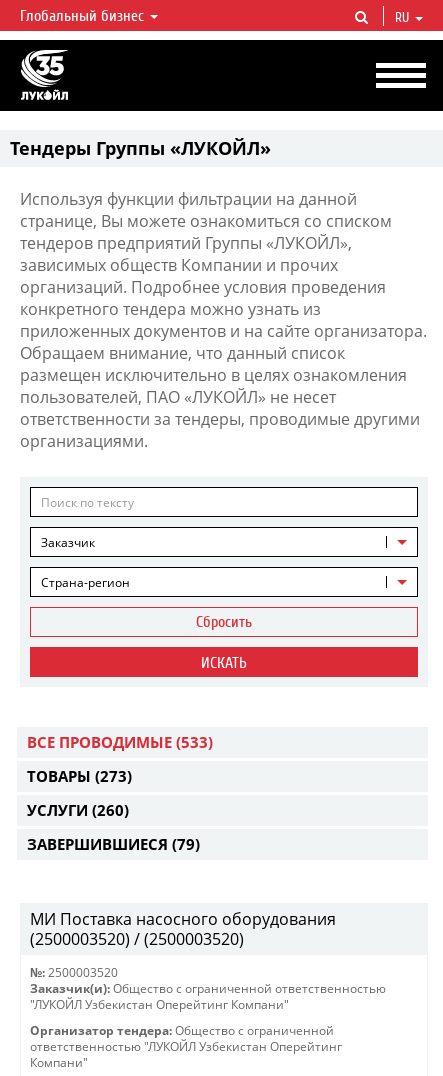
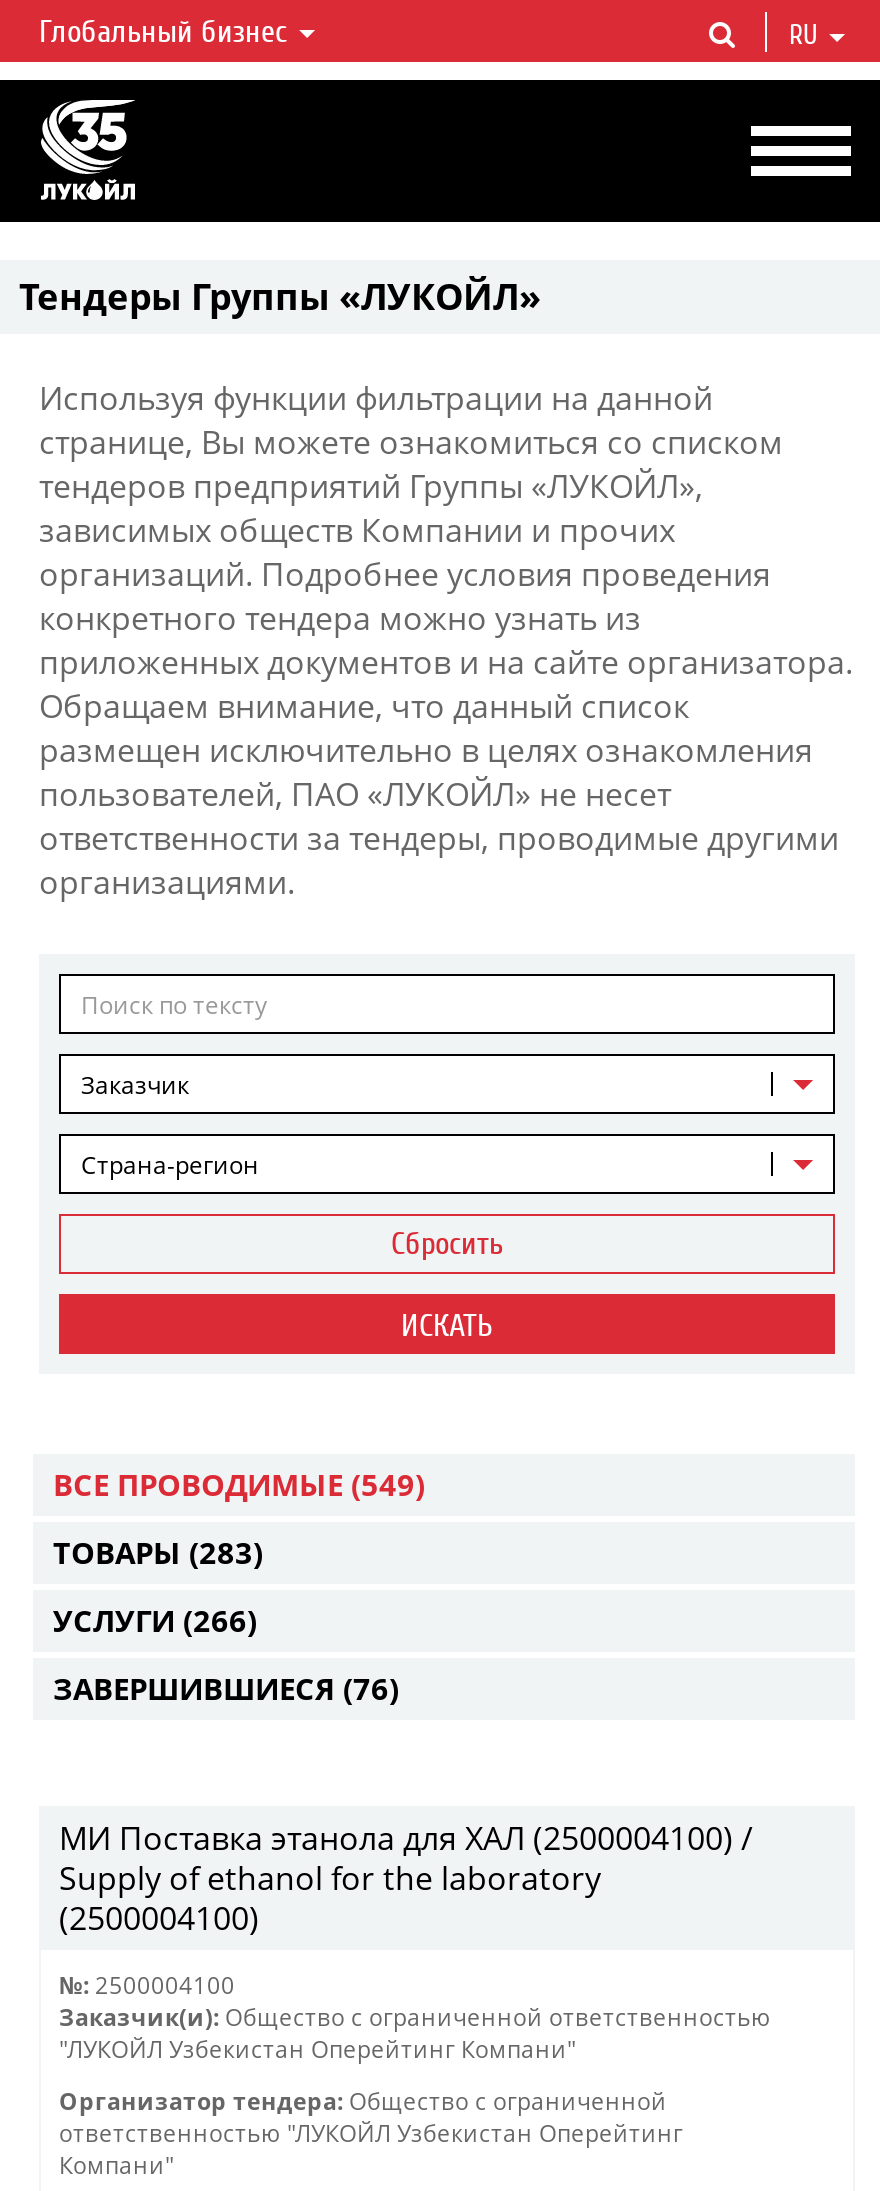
[27,732,213,752] ВСЕ ПРОВОДИМЫЕ (533) -> [53,1464,425,1504] ВСЕ ПРОВОДИМЫЕ (549)
[27,766,132,786] ТОВАРЫ (273) -> [53,1532,263,1572] ТОВАРЫ (283)
[27,800,129,820] УСЛУГИ (260) -> [53,1600,257,1640] УСЛУГИ (266)
[27,834,200,854] ЗАВЕРШИВШИЕСЯ (79) -> [53,1668,399,1708] ЗАВЕРШИВШИЕСЯ (76)
[30,908,336,950] МИ Поставка насосного оборудования | (2500003520) / (2500003520) -> [59,1816,753,1940] МИ Поставка этанола для ХАЛ (2500004100) / | Supply of ethanol for the laboratory | (2500004100)
[30,965,118,980] №: 2500003520 -> [59,1970,235,2000] №: 2500004100

